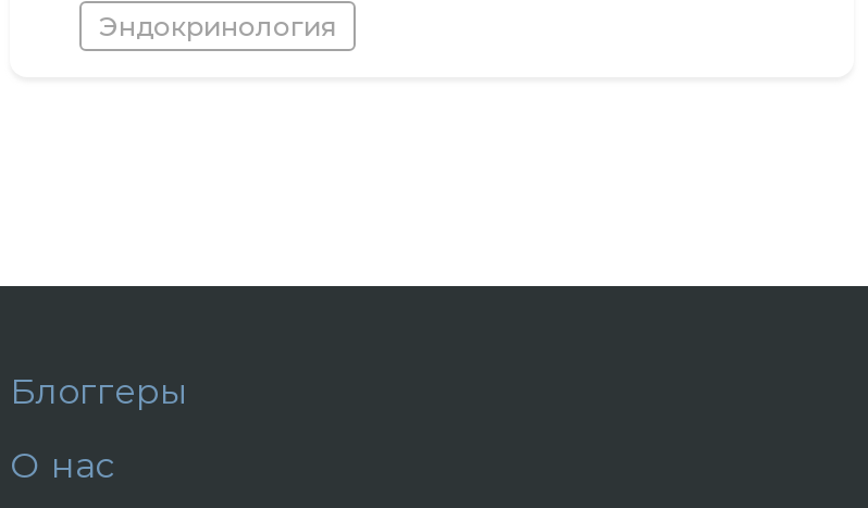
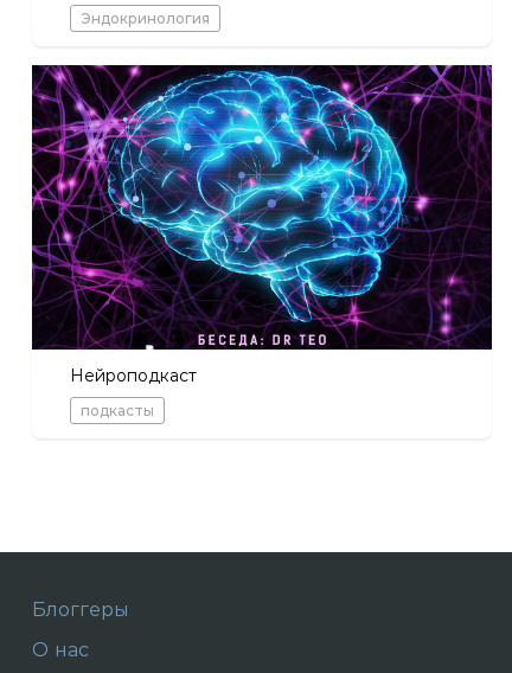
none -> [31,64,493,420] [image] | Нейроподкаст | подкасты

